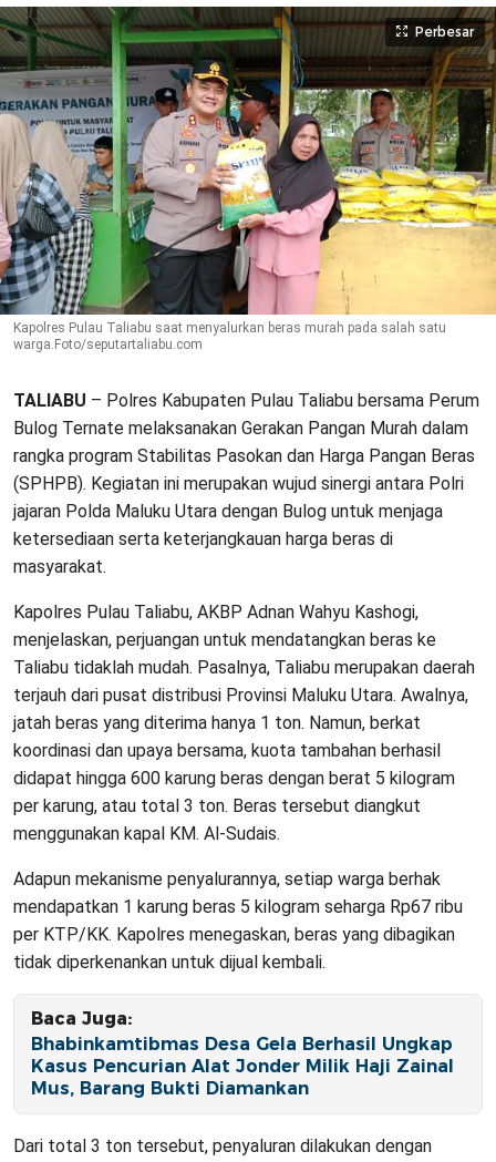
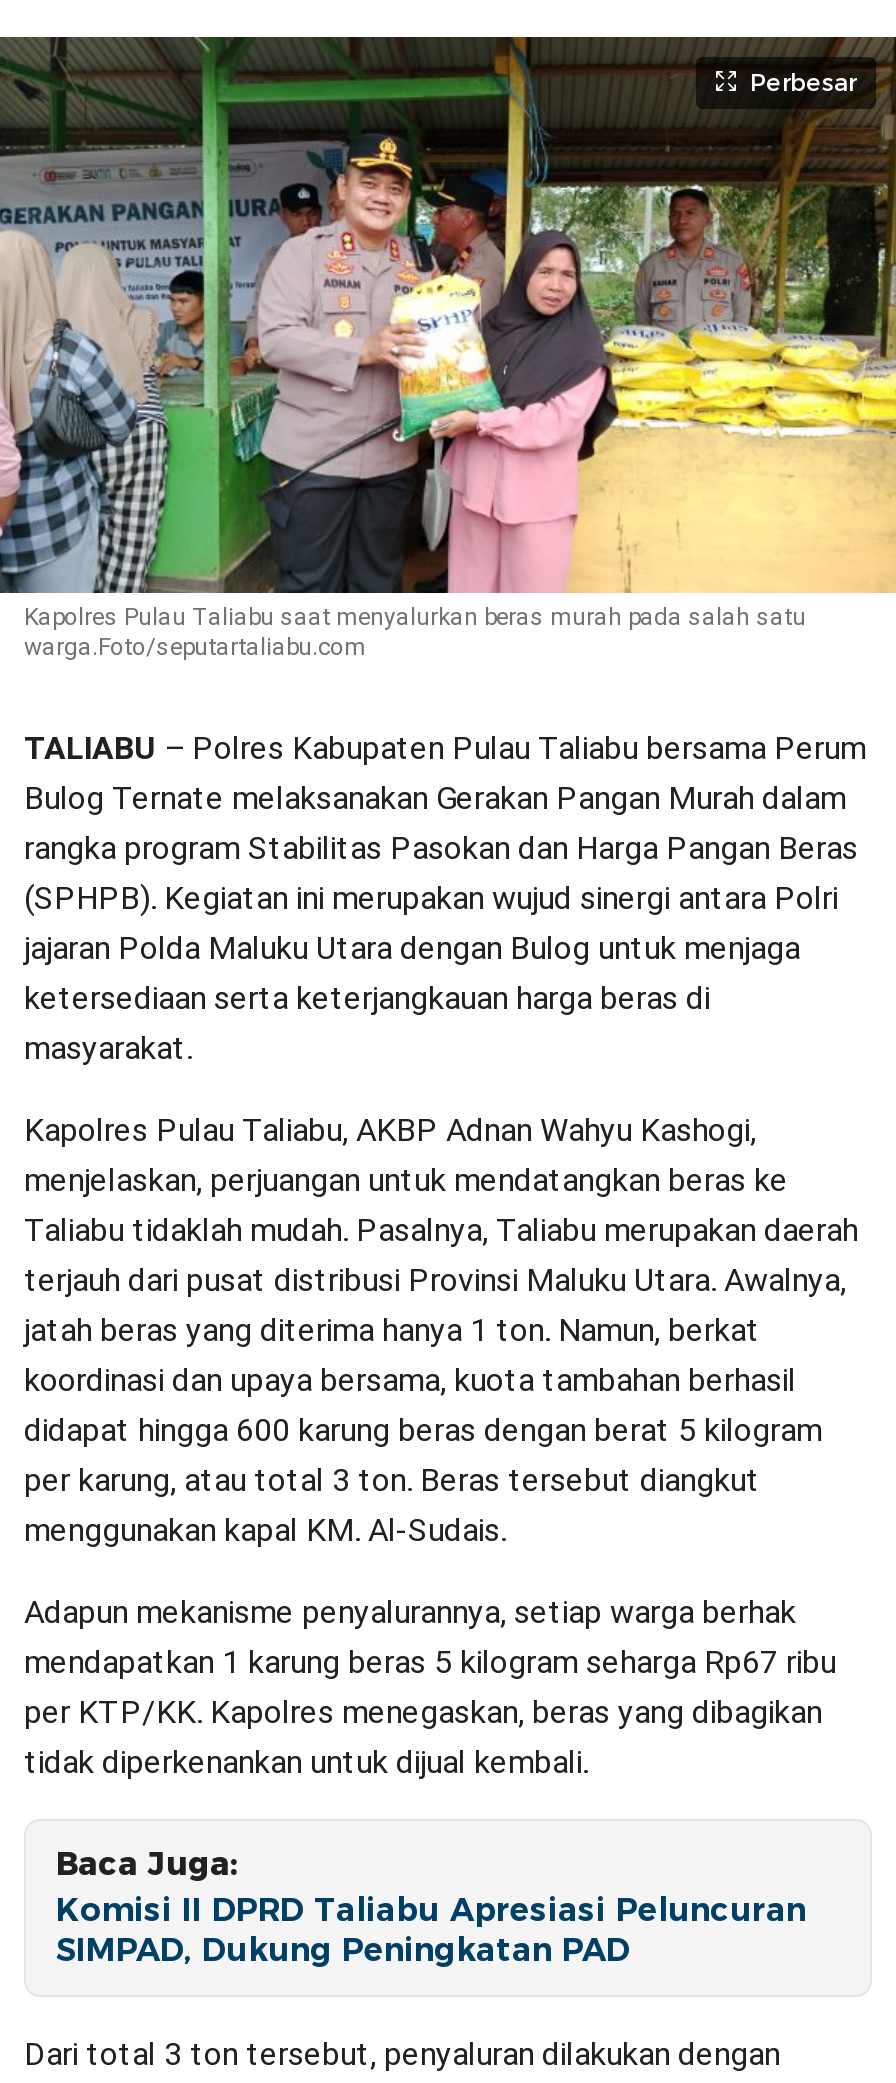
[31,1034,454,1099] Bhabinkamtibmas Desa Gela Berhasil Ungkap | Kasus Pencurian Alat Jonder Milik Haji Zainal | Mus, Barang Bukti Diamankan -> [56,1891,806,1969] Komisi II DPRD Taliabu Apresiasi Peluncuran | SIMPAD, Dukung Peningkatan PAD

